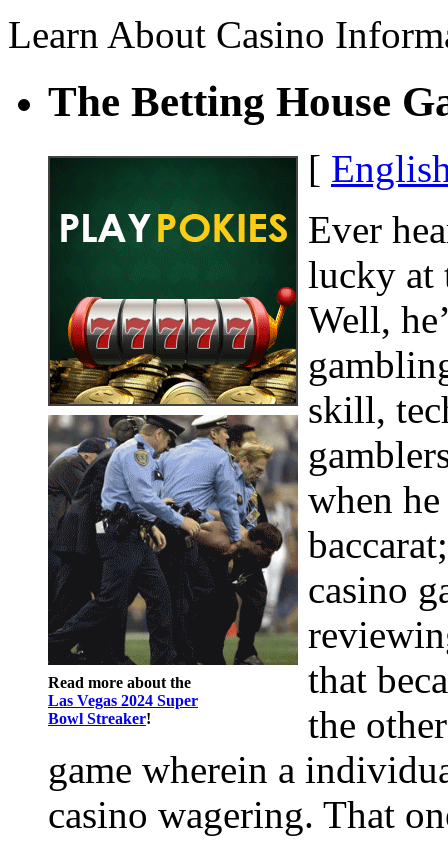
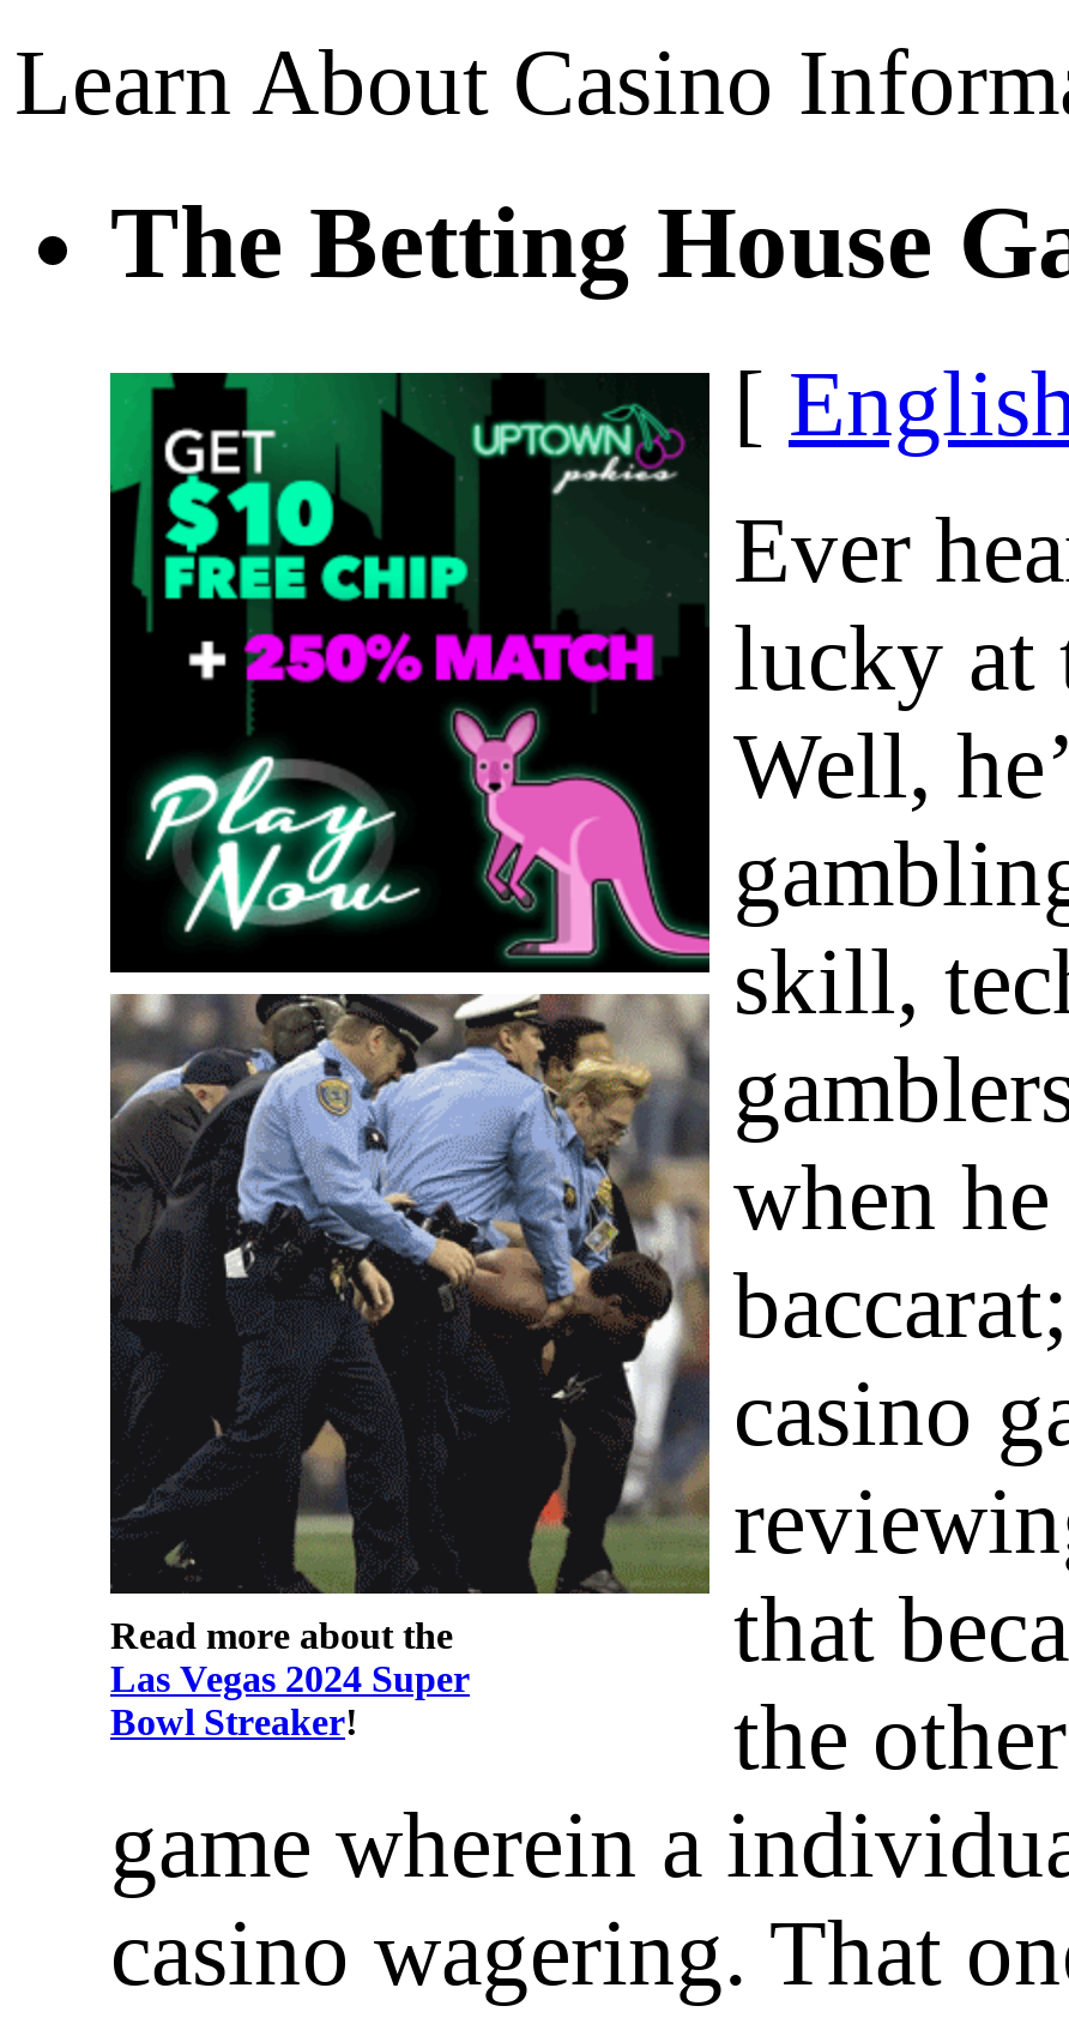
[48,156,299,406] [image] -> [110,373,712,972] [image]

